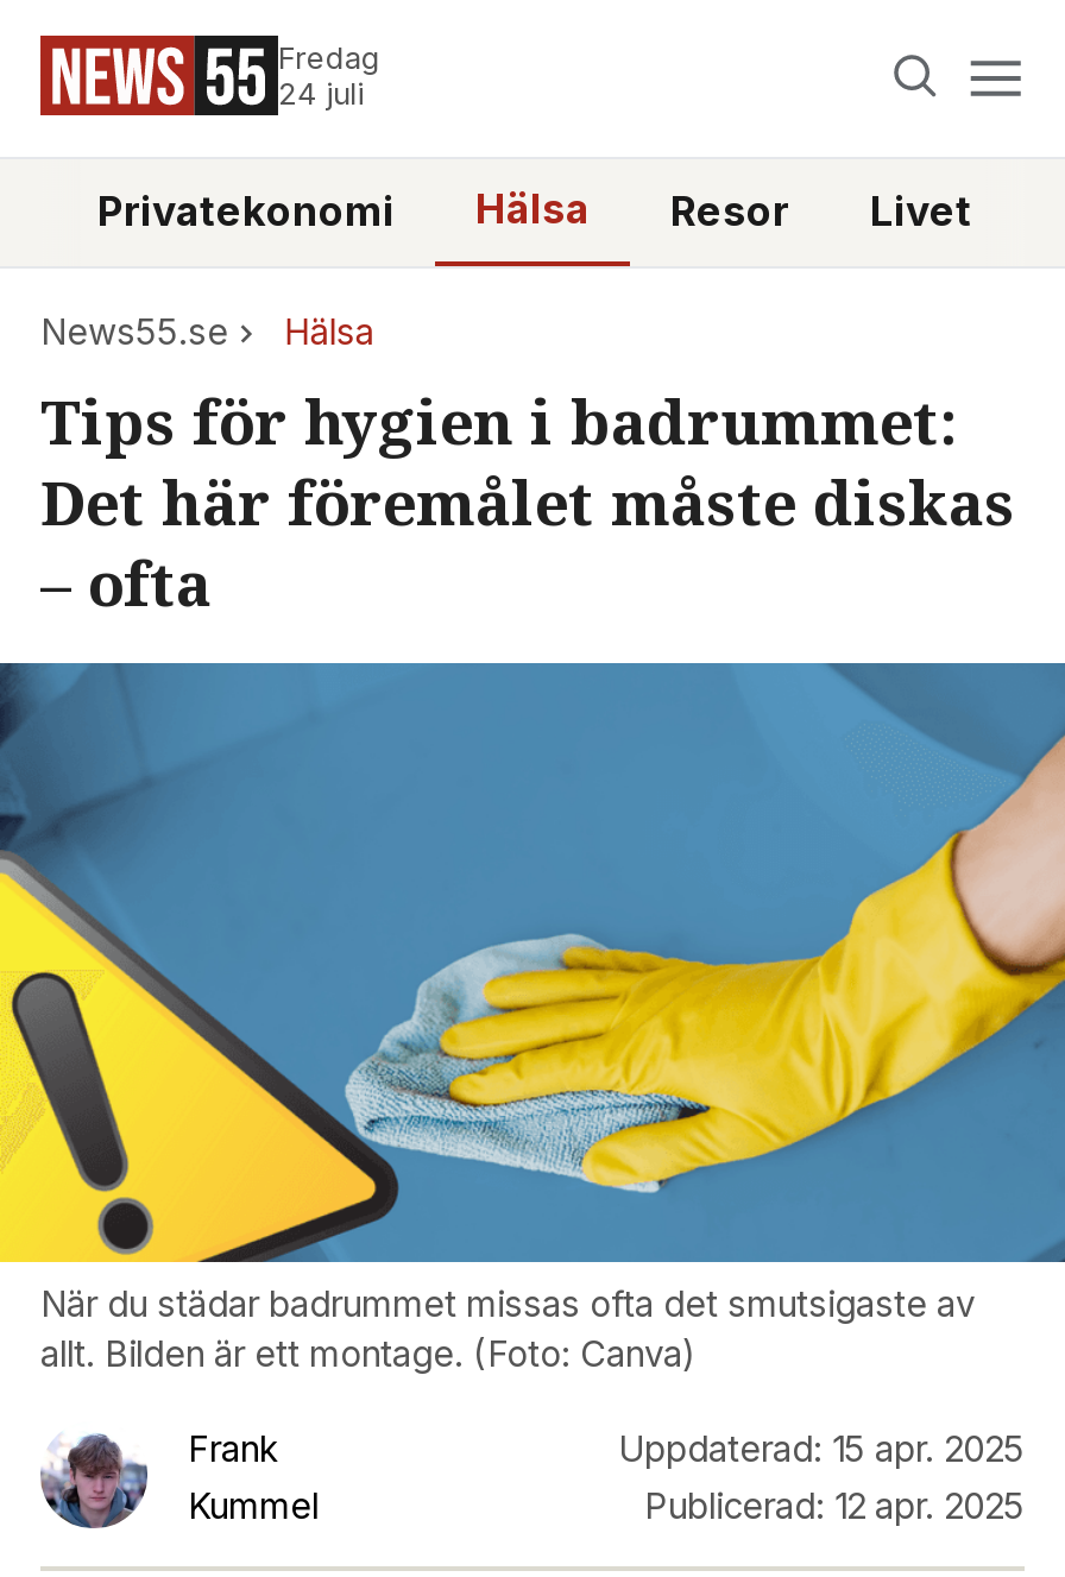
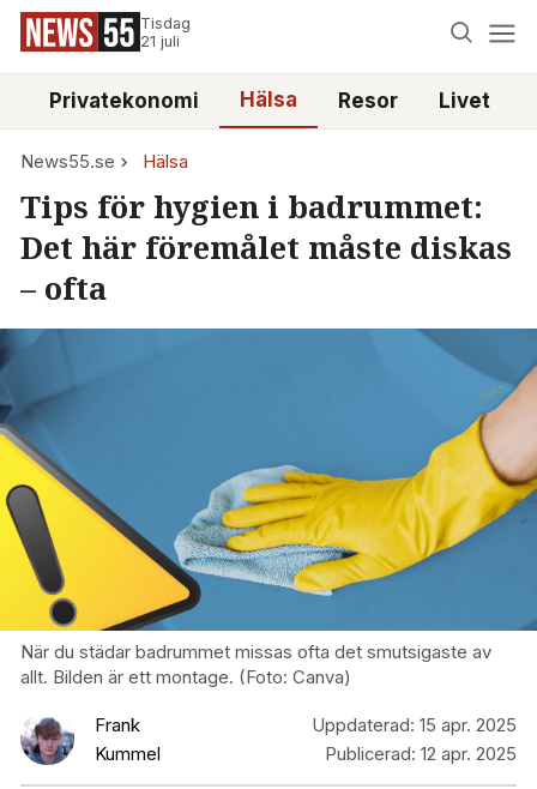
[278,40,380,112] Fredag | 24 juli -> [140,14,191,50] Tisdag | 21 juli

